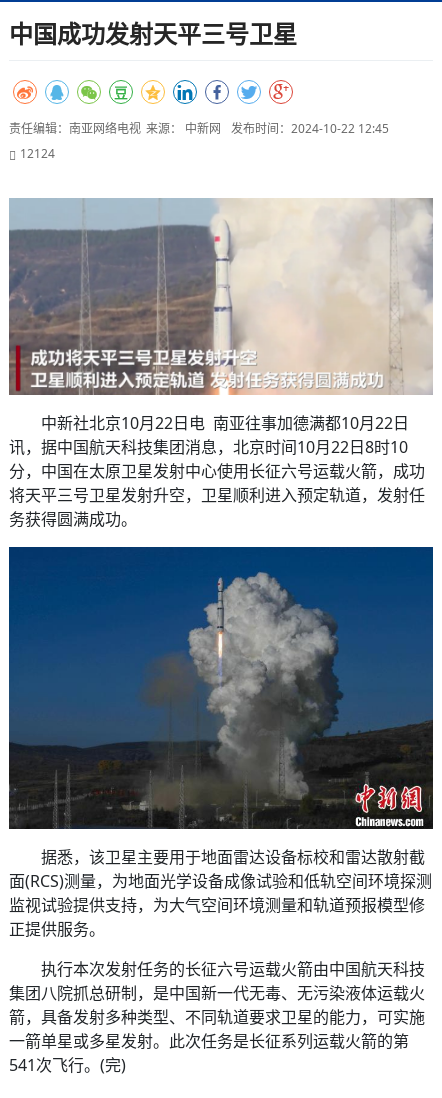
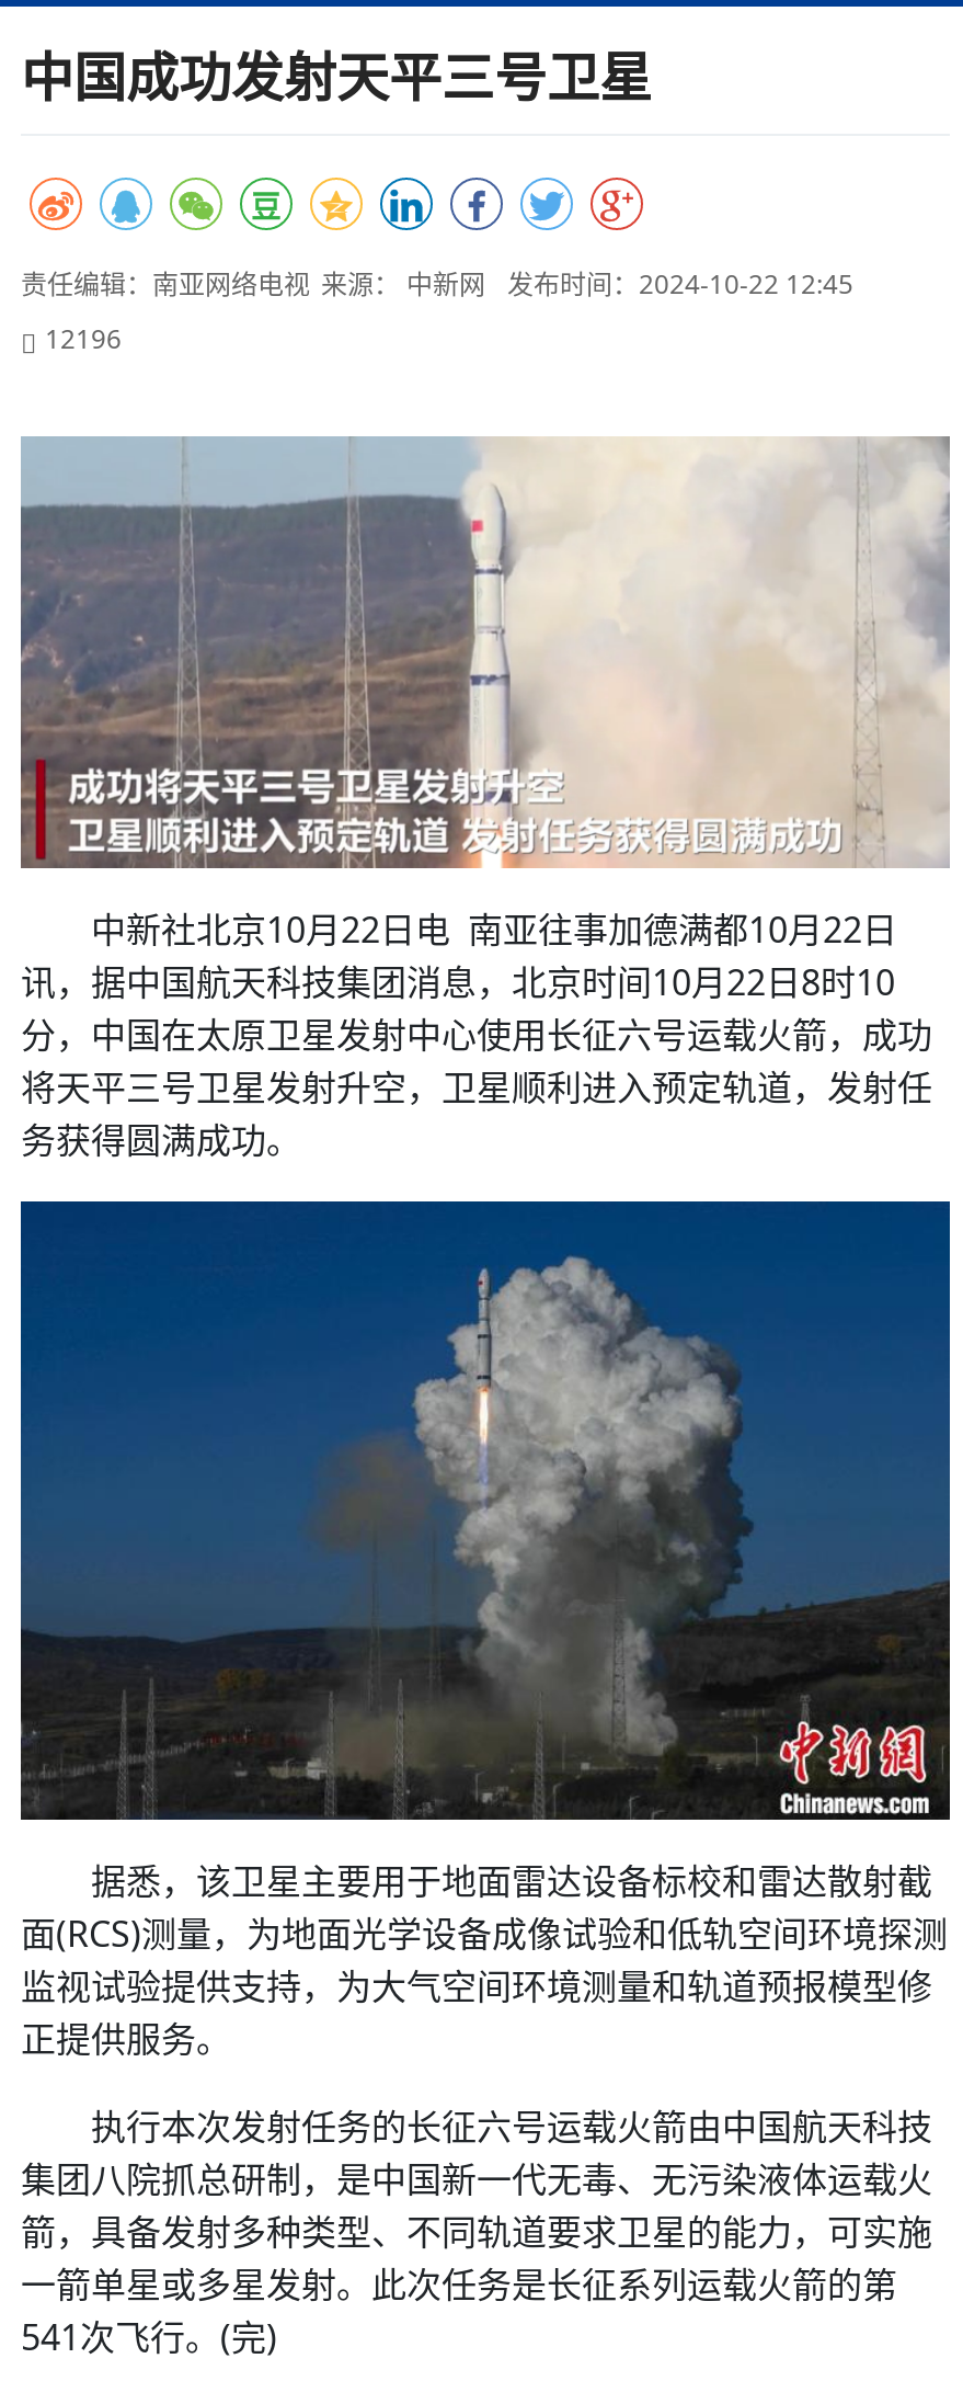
[20,145,55,162] 12124 -> [45,320,122,357] 12196

